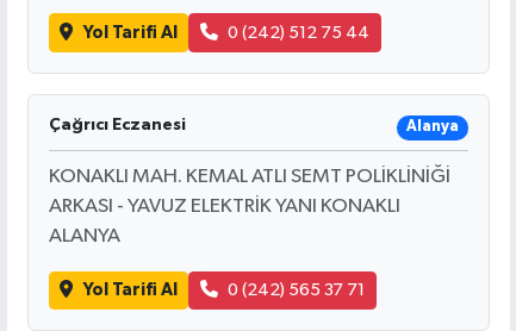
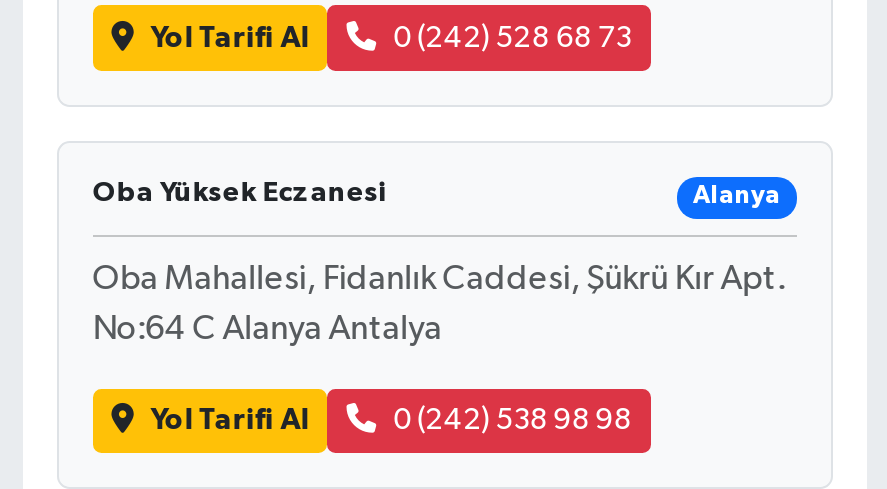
[228,23,370,41] 0 (242) 512 75 44 -> [393,22,631,52] 0 (242) 528 68 73
[49,117,186,133] Çağrıcı Eczanesi -> [93,179,387,207] Oba Yüksek Eczanesi
[49,166,450,246] KONAKLI MAH. KEMAL ATLI SEMT POLİKLİNİĞİ | ARKASI - YAVUZ ELEKTRİK YANI KONAKLI | ALANYA -> [93,263,785,347] Oba Mahallesi, Fidanlık Caddesi, Şükrü Kır Apt. | No:64 C Alanya Antalya
[228,281,365,299] 0 (242) 565 37 71 -> [393,405,631,435] 0 (242) 538 98 98

